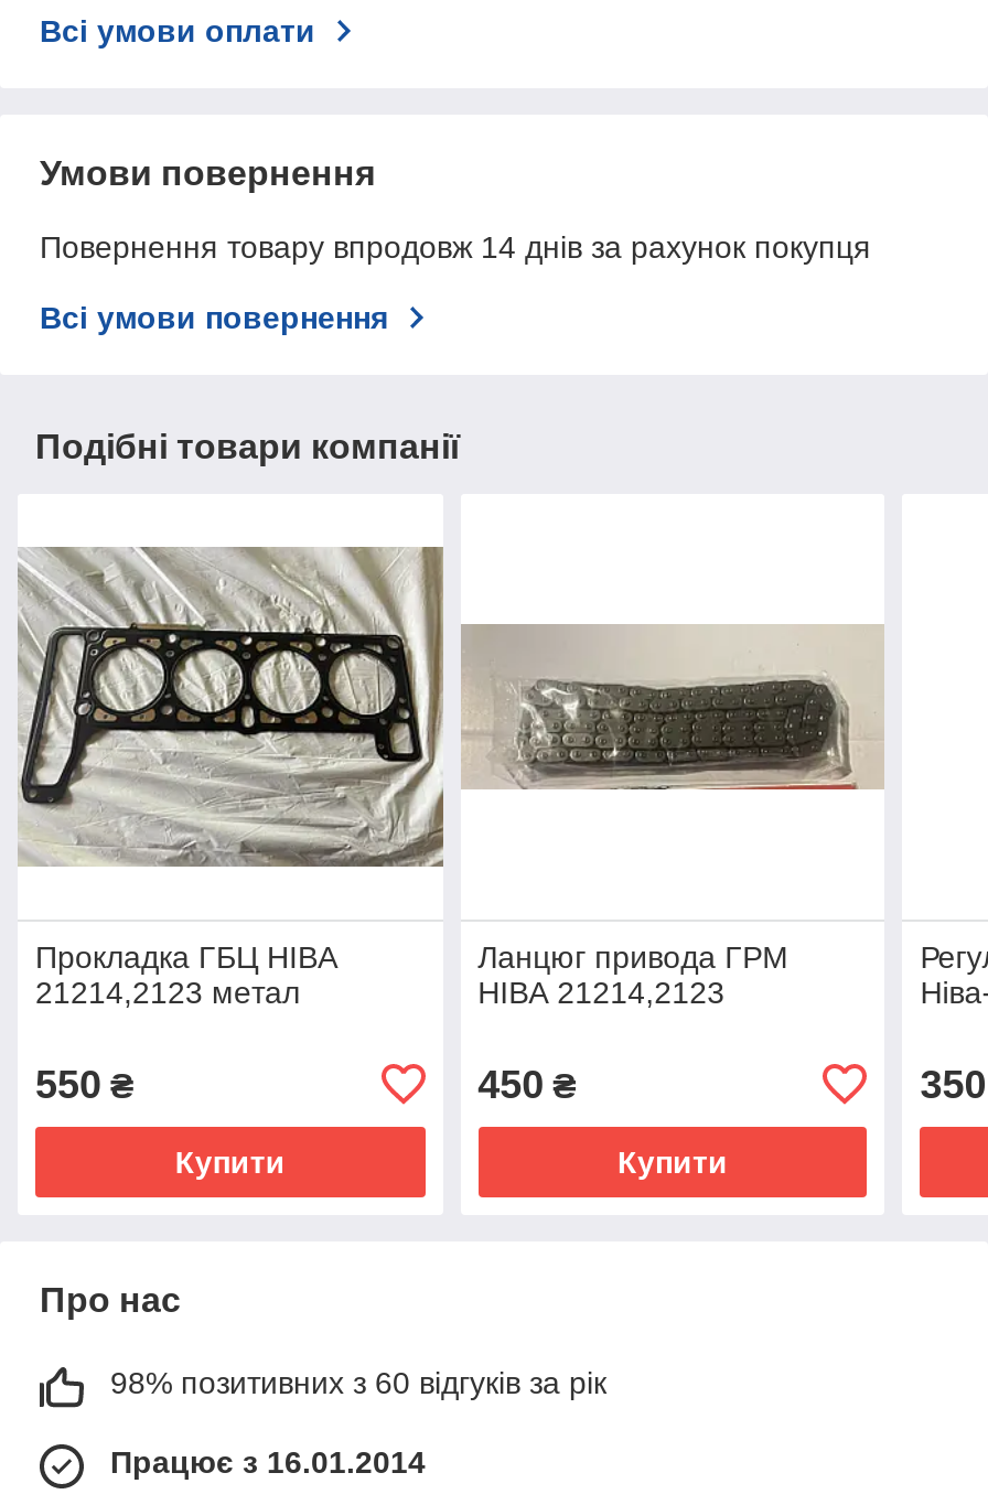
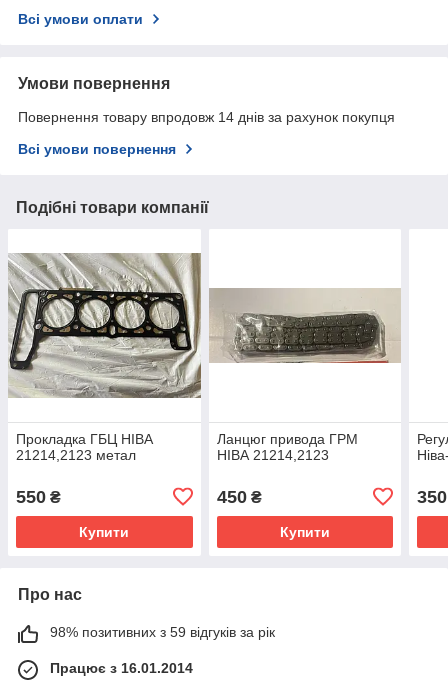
[110,1365,606,1400] 98% позитивних з 60 відгуків за рік -> [50,624,275,640] 98% позитивних з 59 відгуків за рік

